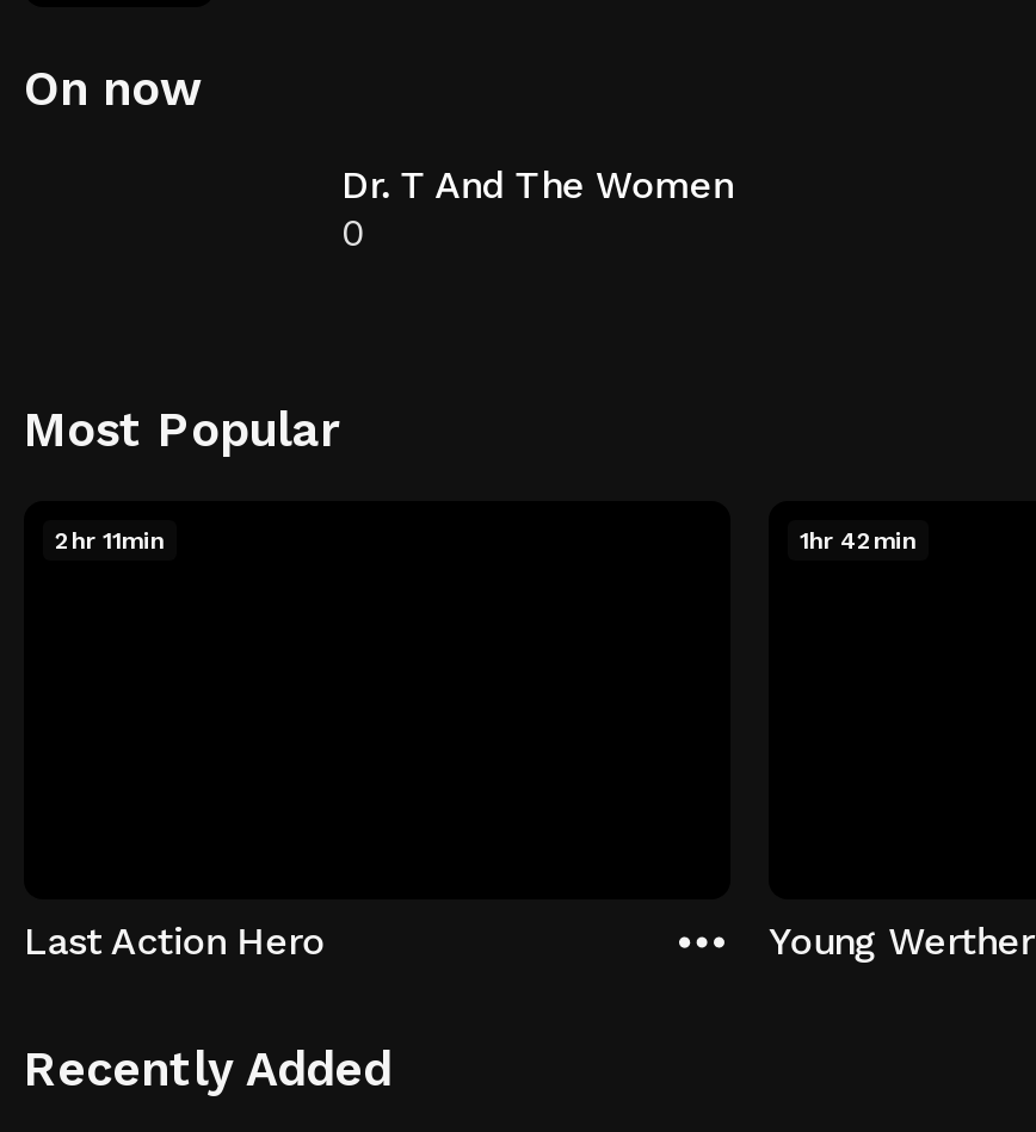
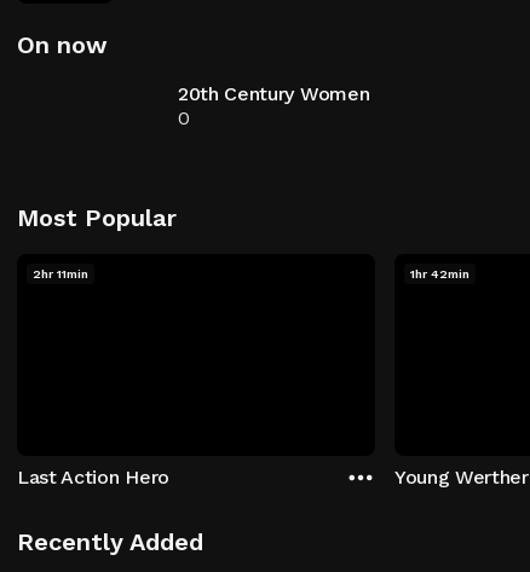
[341,162,733,208] Dr. T And The Women -> [178,82,369,105] 20th Century Women

